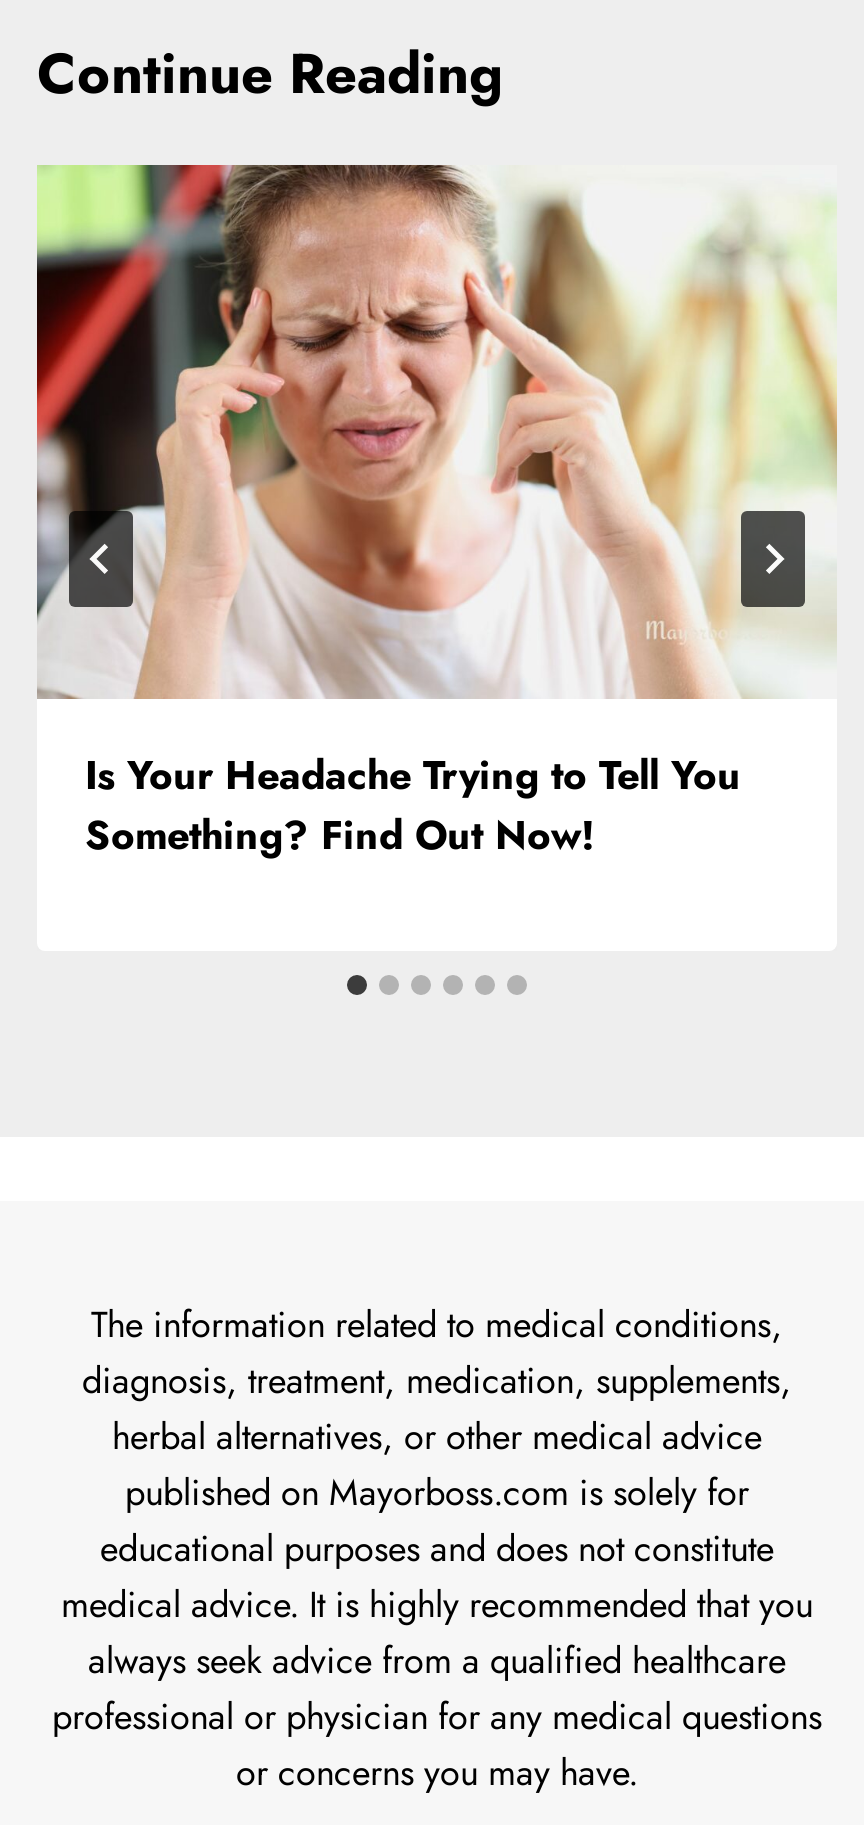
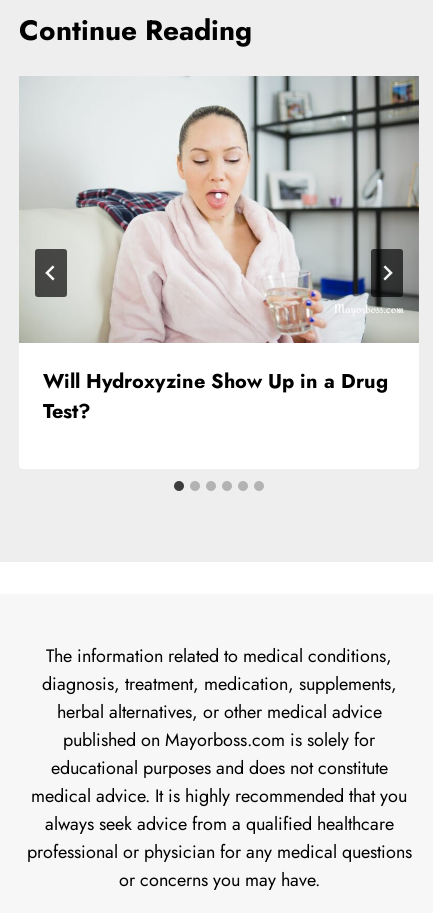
[35,163,837,865] [image] | Is Your Headache Trying to Tell You | Something? Find Out Now! -> [19,75,420,426] [image] | Will Hydroxyzine Show Up in a Drug | Test?

